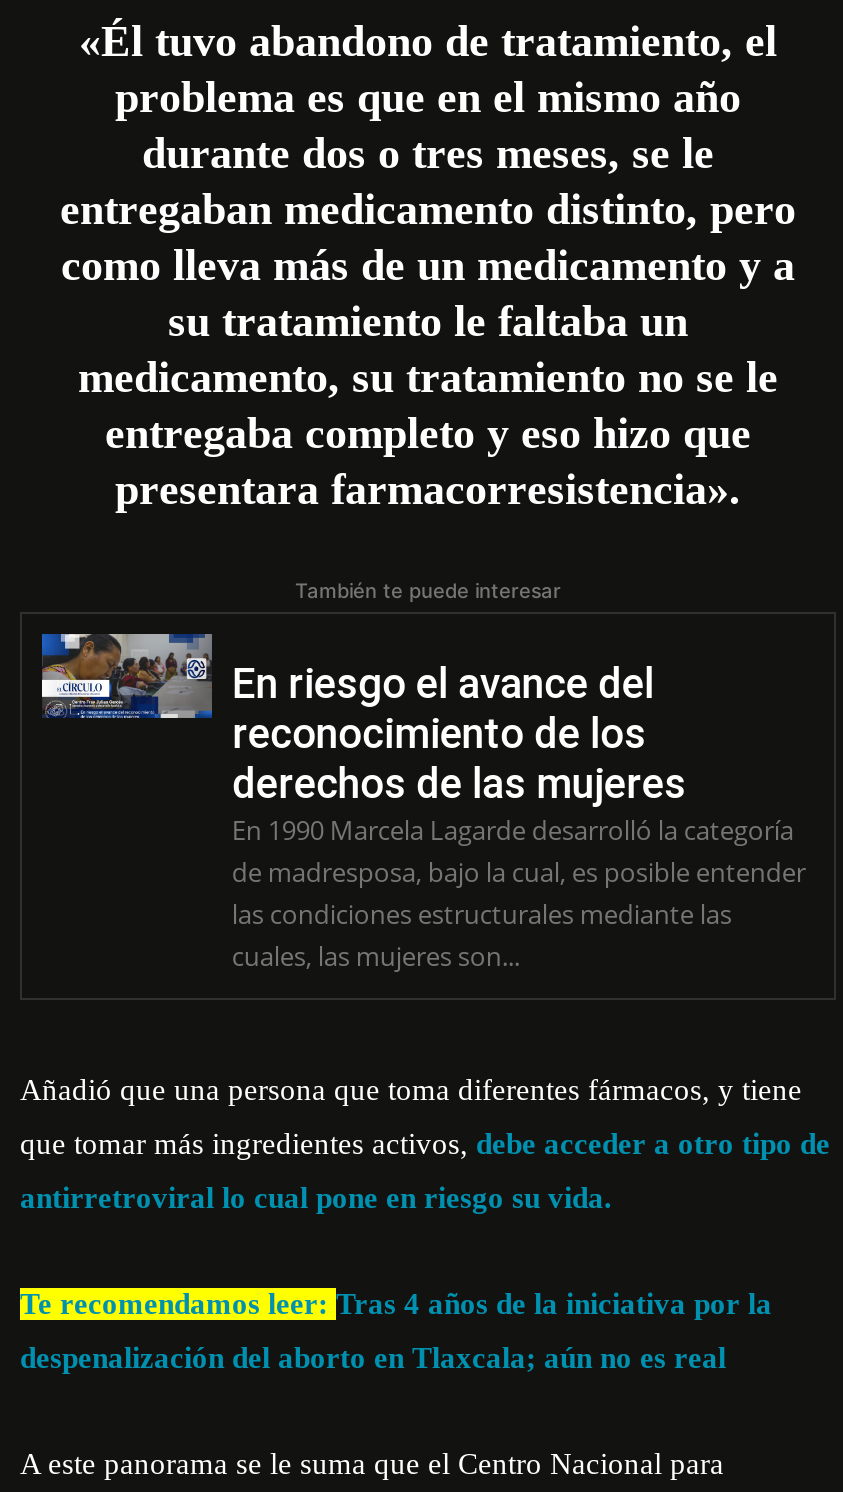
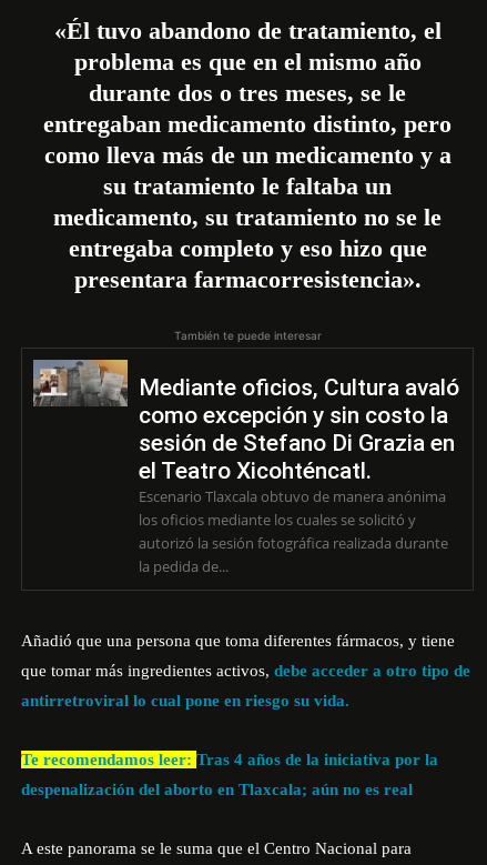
[40,632,806,974] [image] | En riesgo el avance del | reconocimiento de los | derechos de las mujeres | En 1990 Marcela Lagarde desarrolló la categoría | de madresposa, bajo la cual, es posible entender | las condiciones estructurales mediante las | cuales, las mujeres son... -> [32,359,459,576] [image] | Mediante oficios, Cultura avaló | como excepción y sin costo la | sesión de Stefano Di Grazia en | el Teatro Xicohténcatl. | Escenario Tlaxcala obtuvo de manera anónima | los oficios mediante los cuales se solicitó y | autorizó la sesión fotográfica realizada durante | la pedida de...

